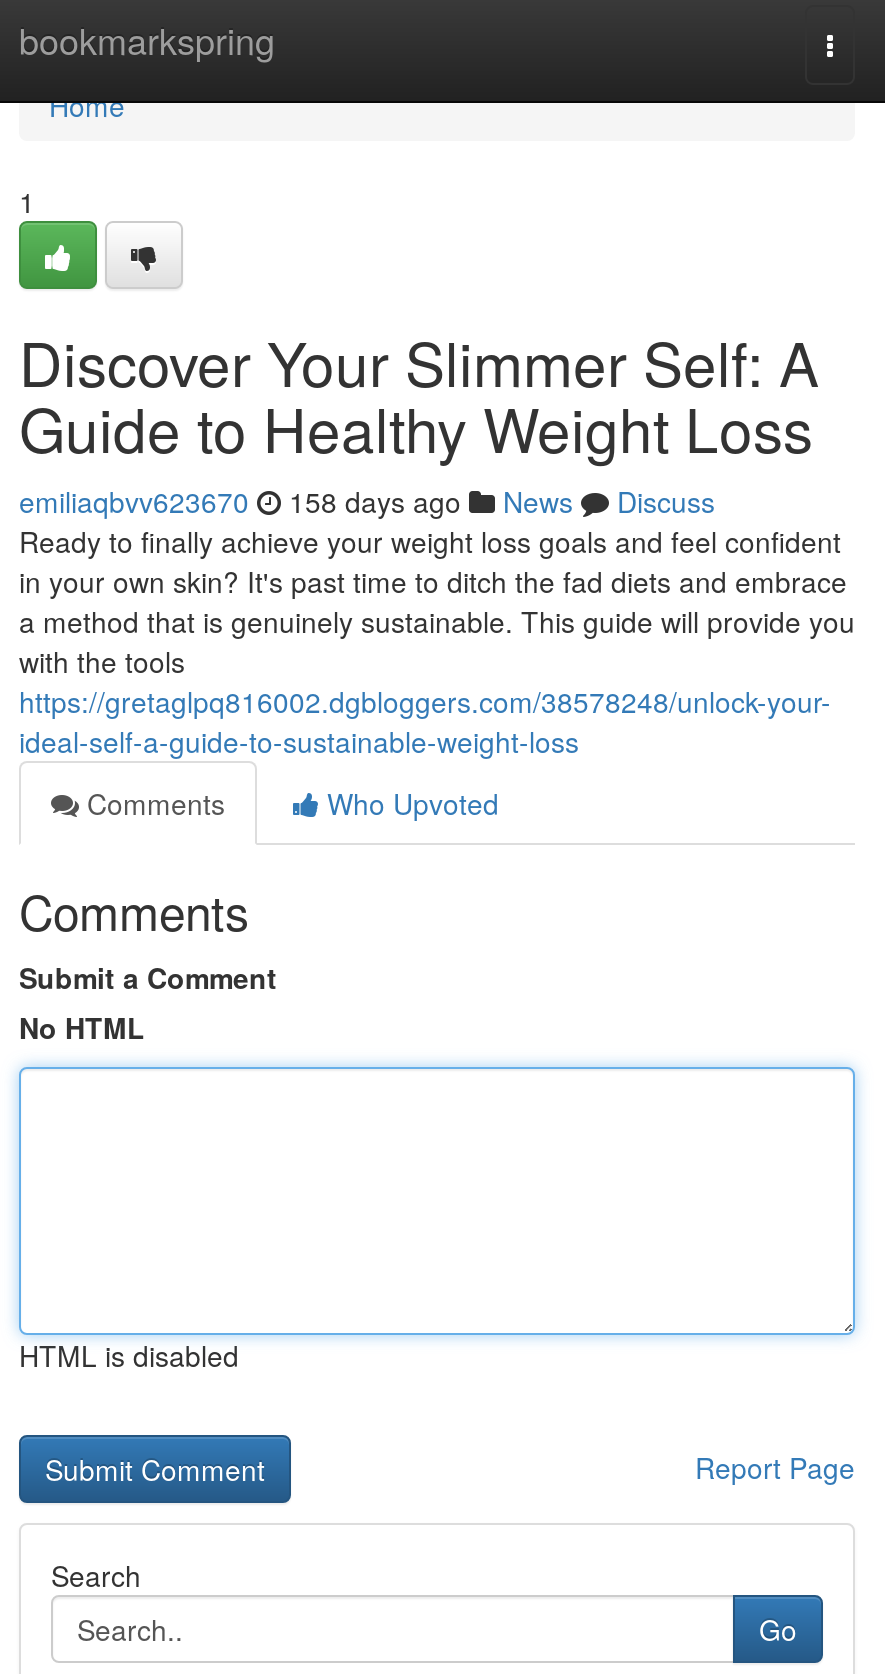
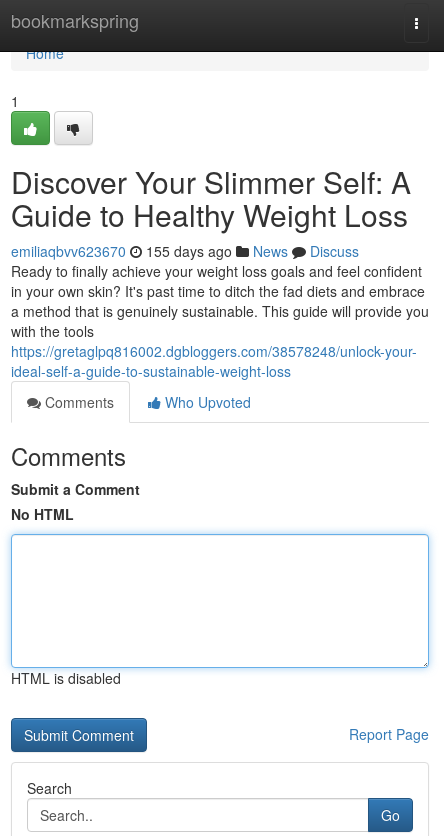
[19,481,715,521] emiliaqbvv623670 158 days ago News Discuss -> [11,241,359,261] emiliaqbvv623670 155 days ago News Discuss

